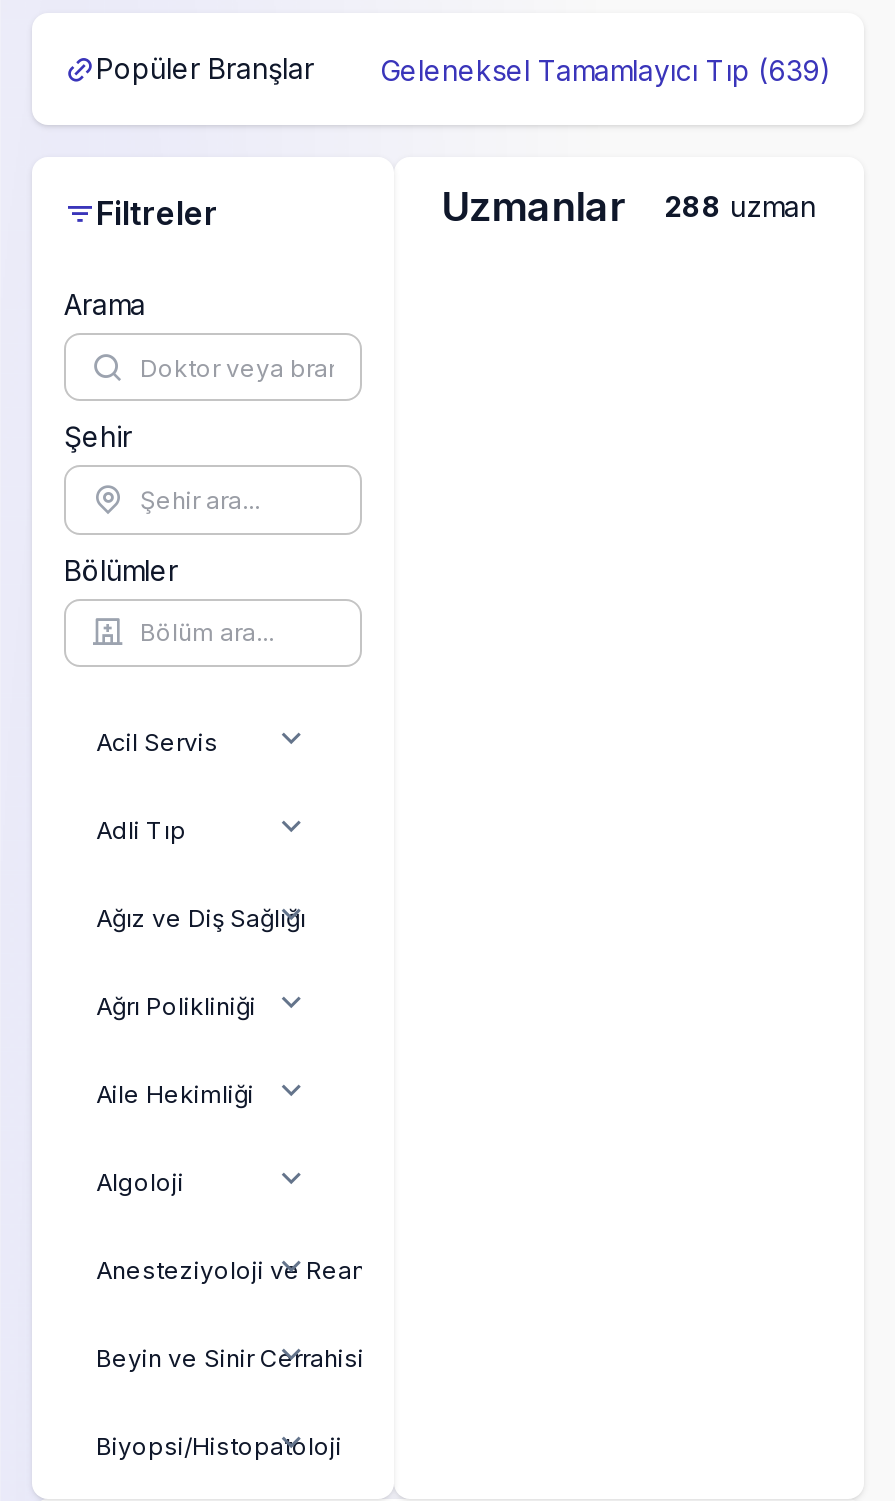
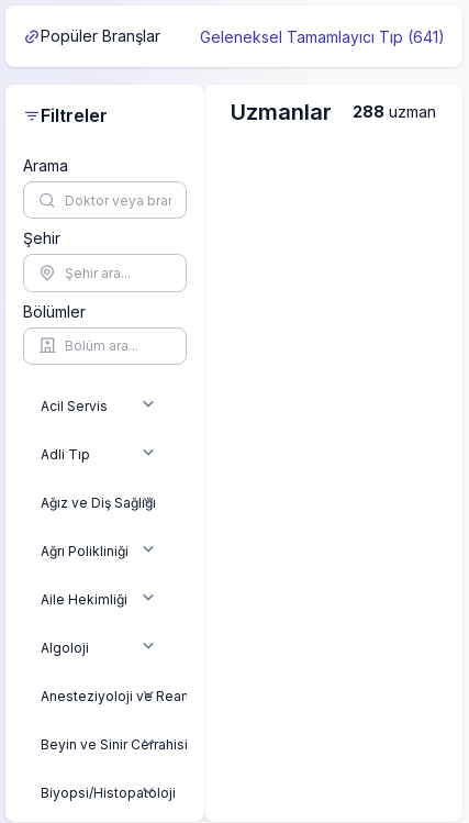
[380,53,832,87] Geleneksel Tamamlayıcı Tıp (639) -> [200,27,445,46] Geleneksel Tamamlayıcı Tıp (641)

